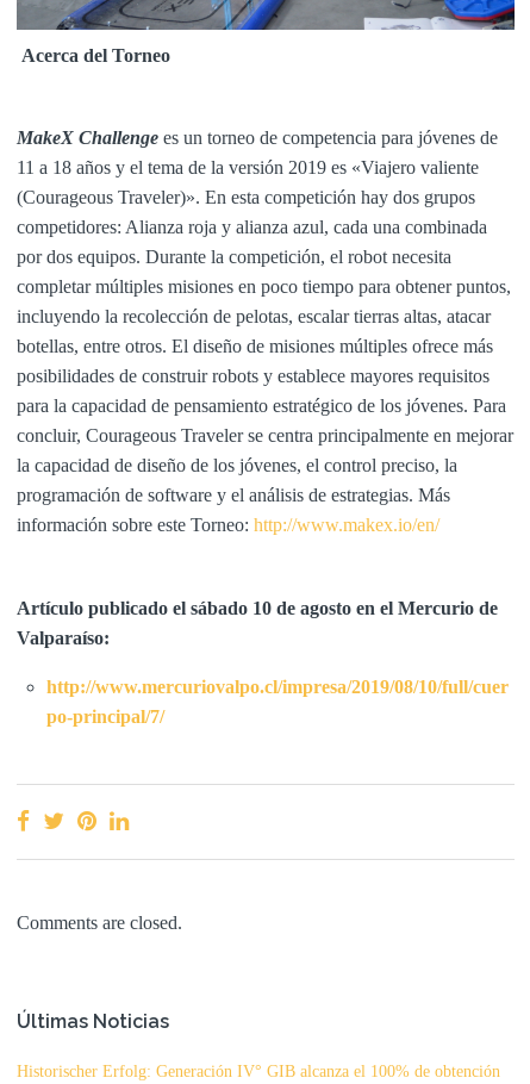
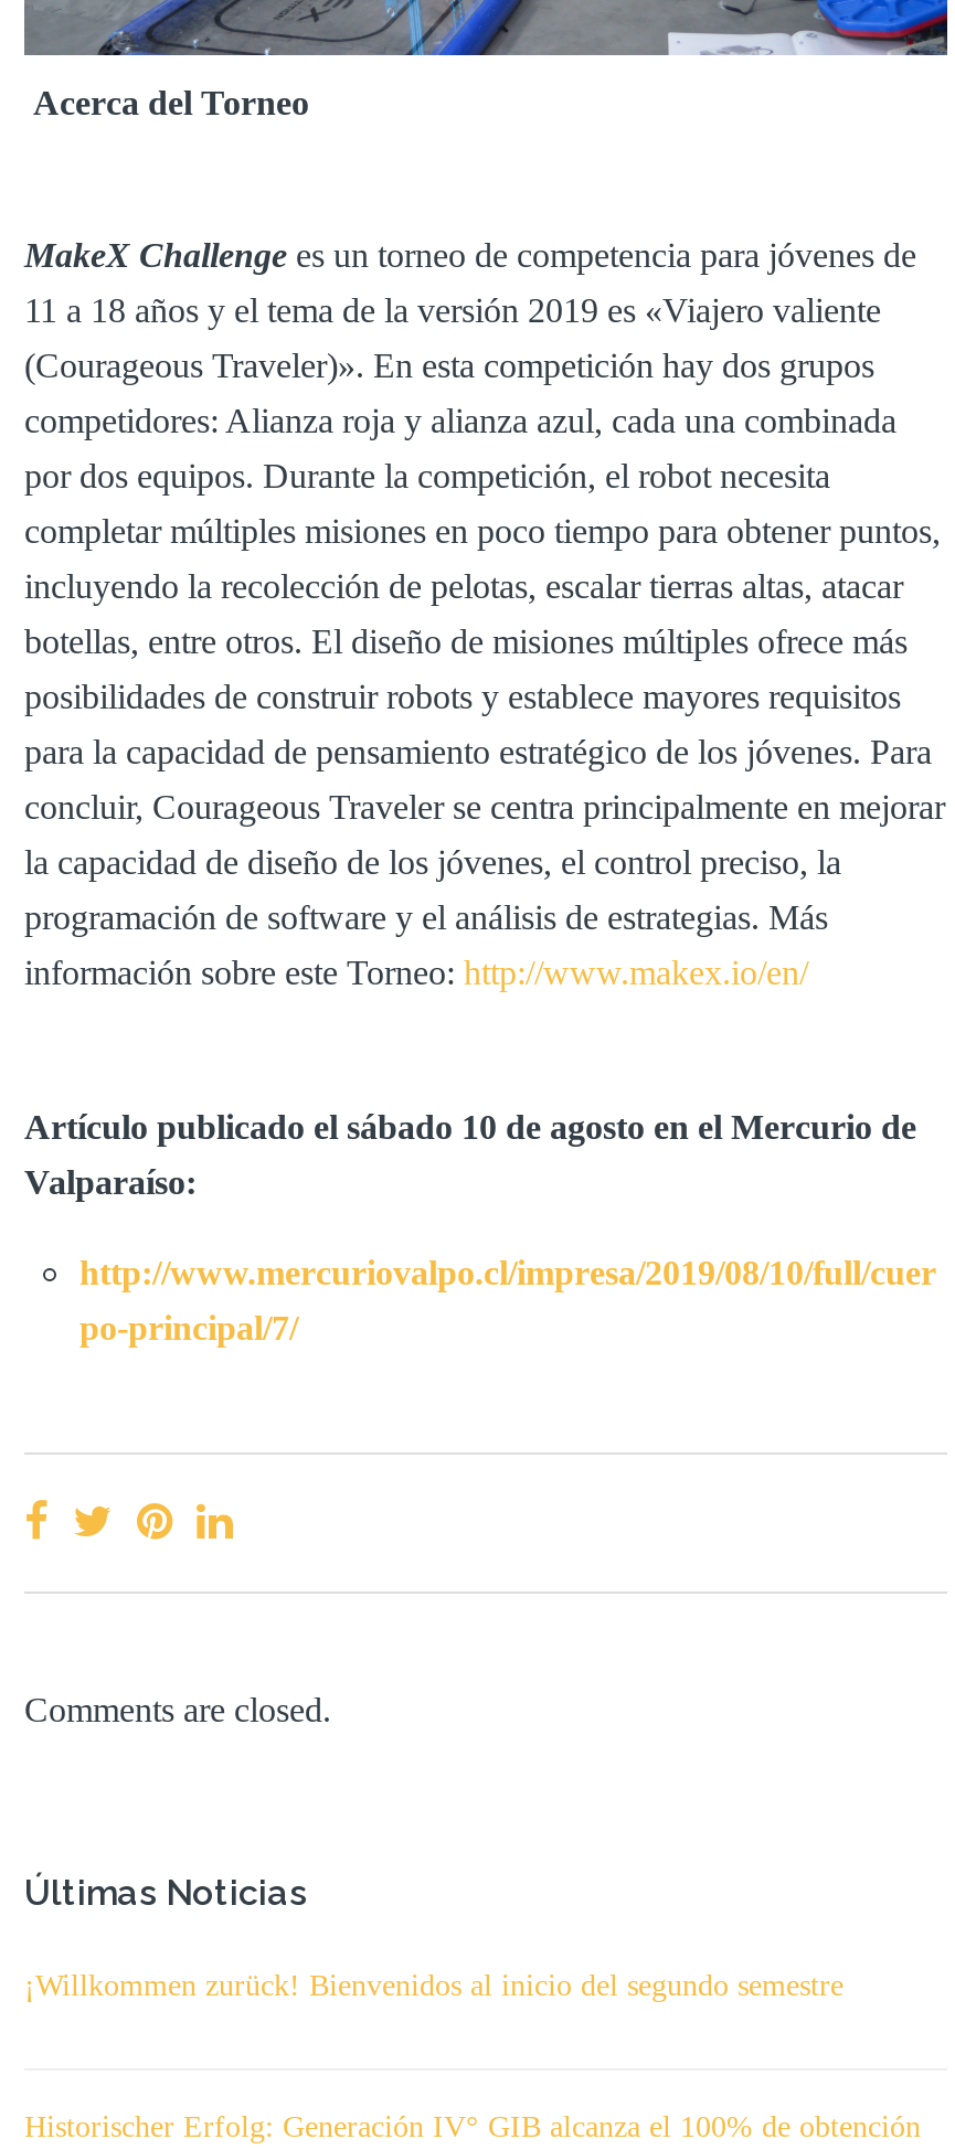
none -> [24,1968,843,2001] ¡Willkommen zurück! Bienvenidos al inicio del segundo semestre

